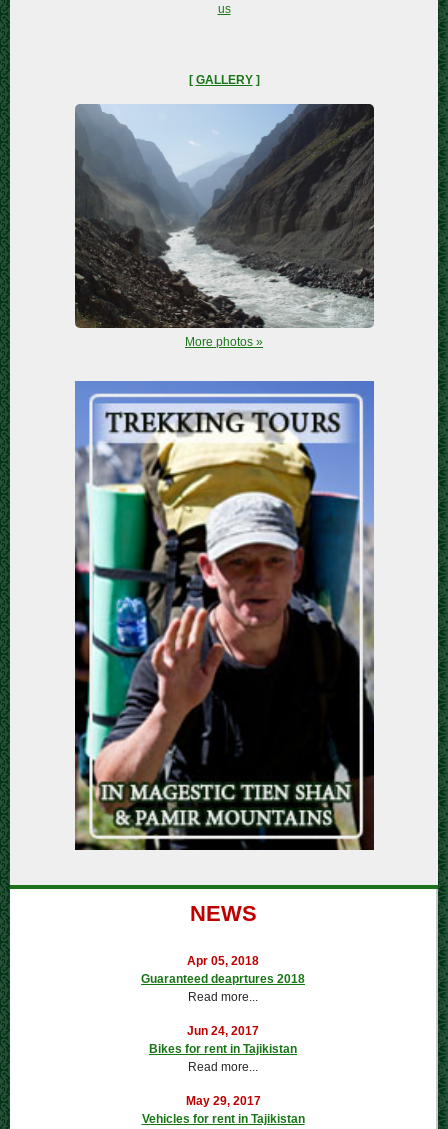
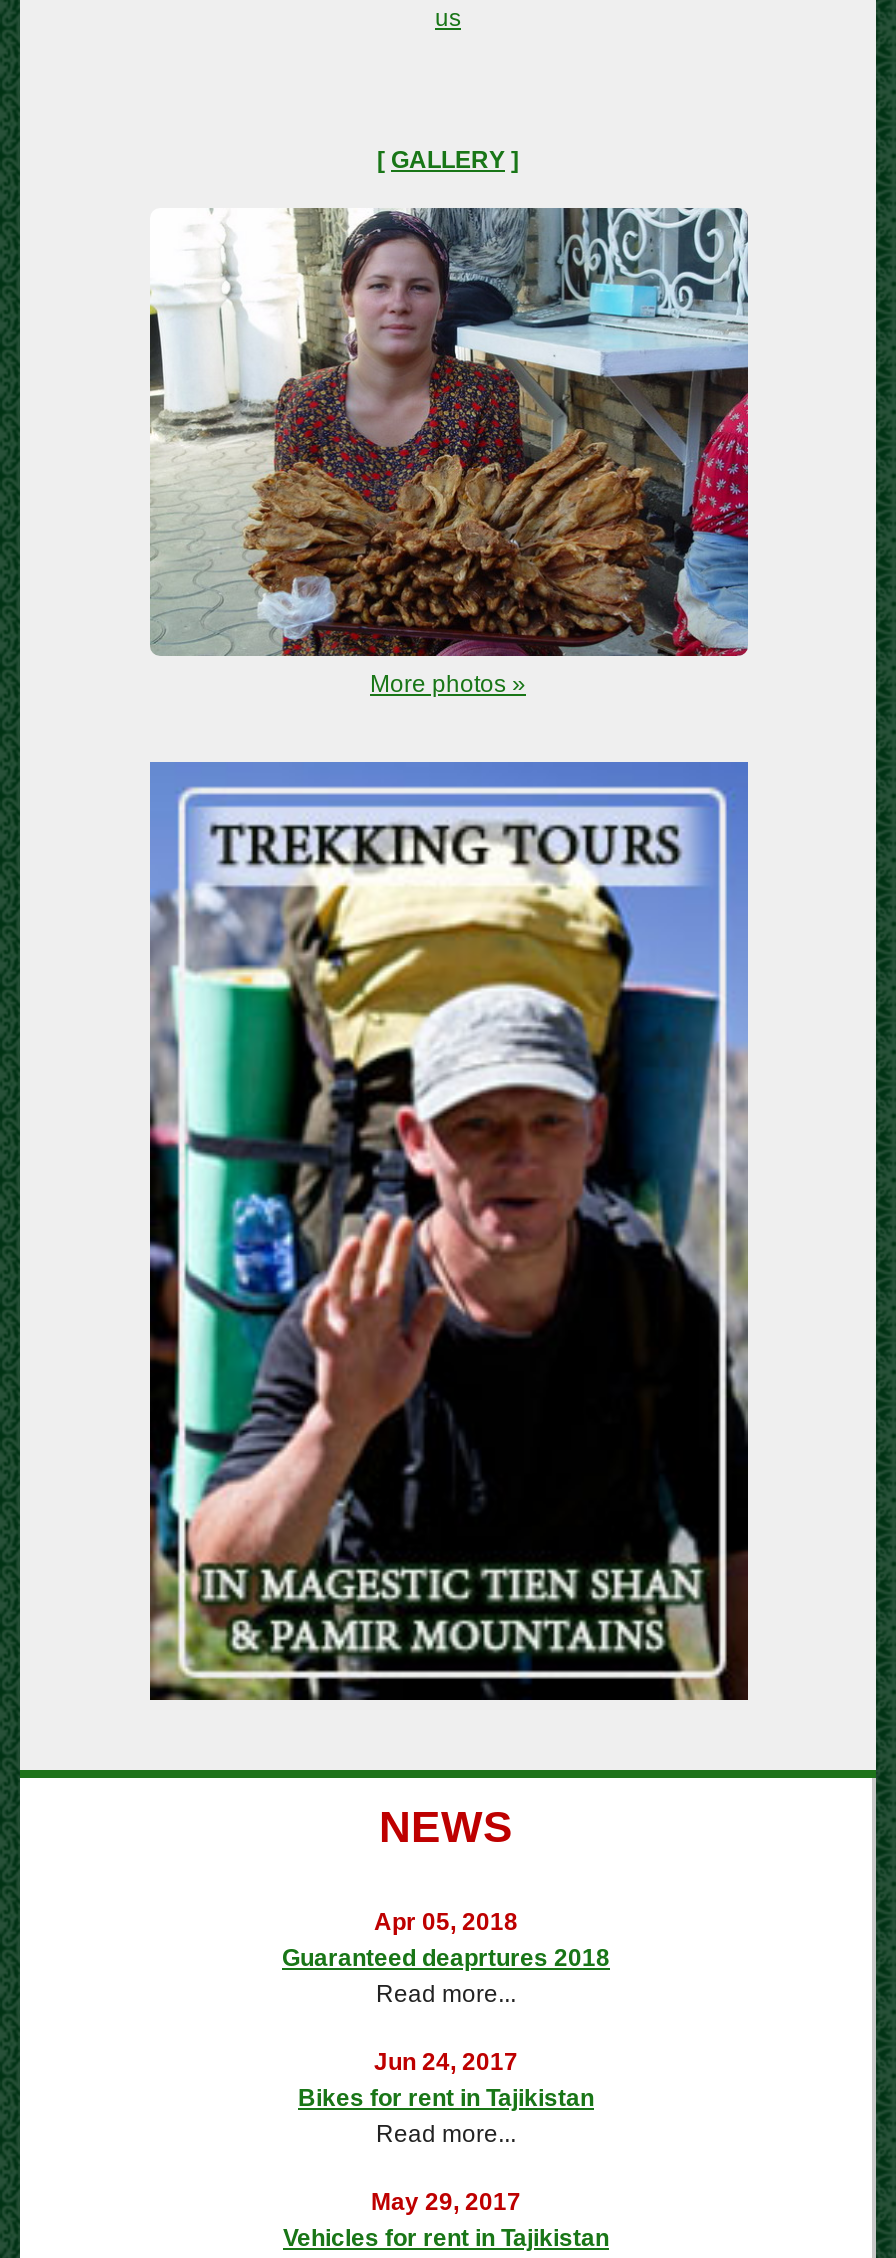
[74,103,375,329] [image] -> [148,206,750,658] [image]

